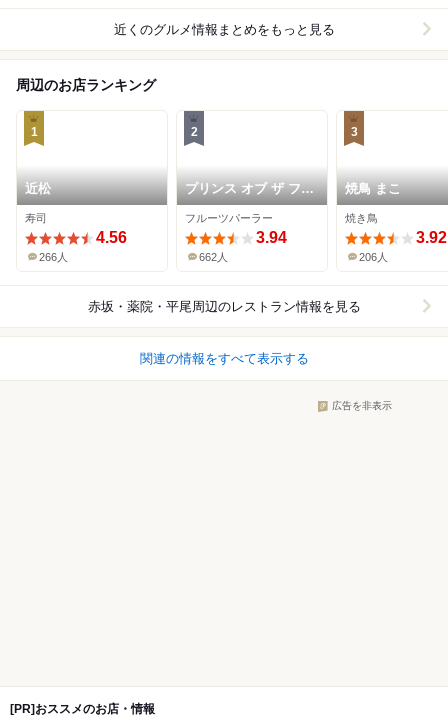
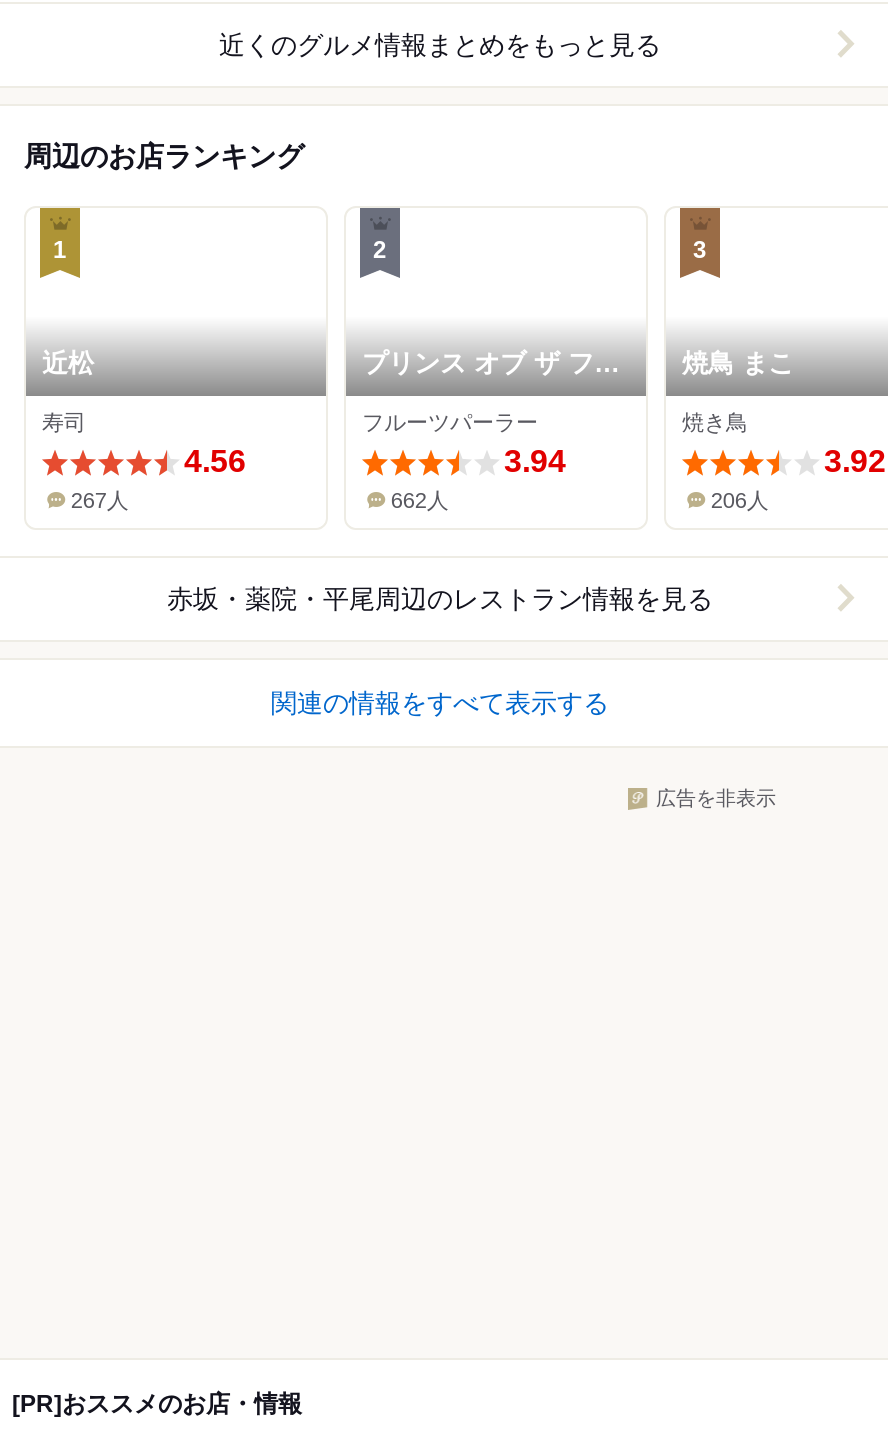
[39,251,68,263] 266人 -> [71,488,129,512] 267人

